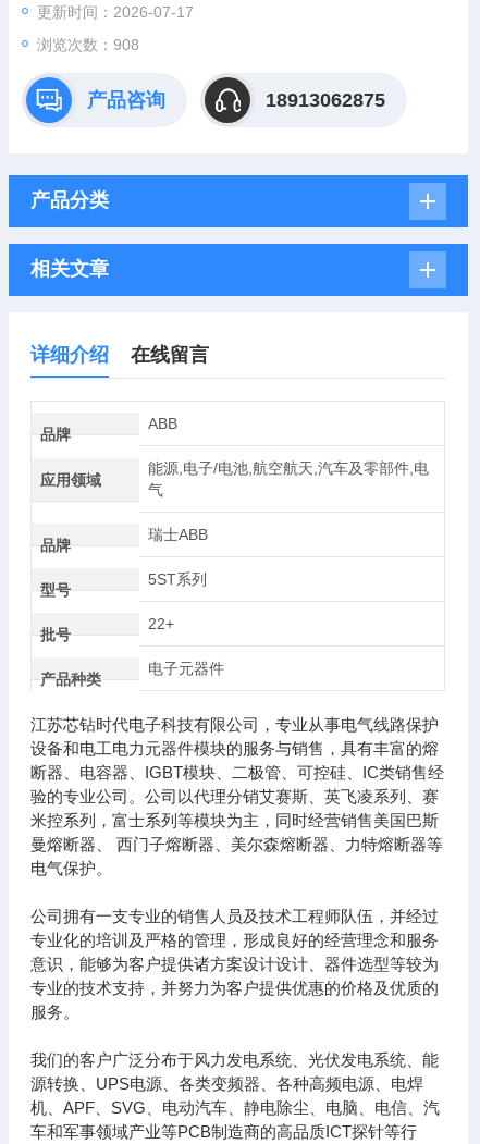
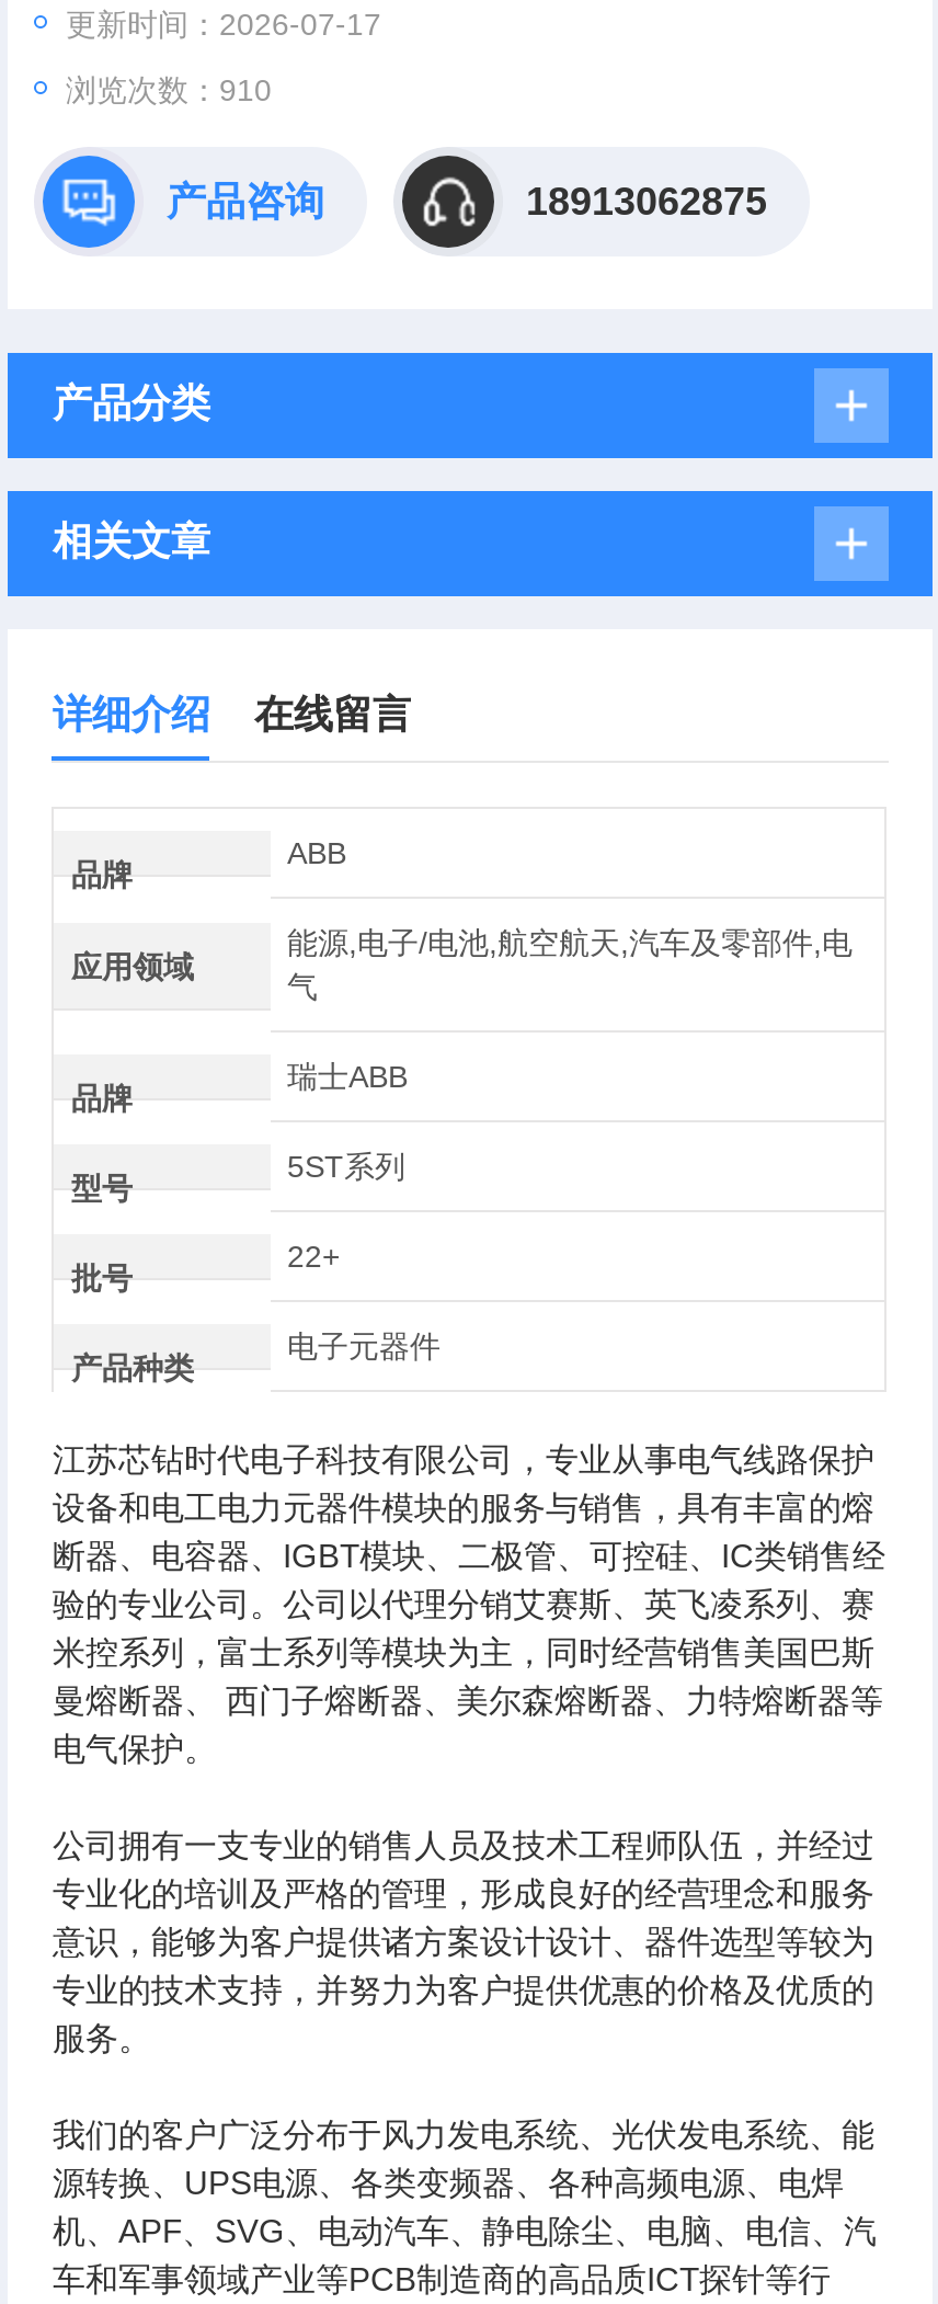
[37,36,140,53] 浏览次数：908 -> [66,72,272,107] 浏览次数：910

